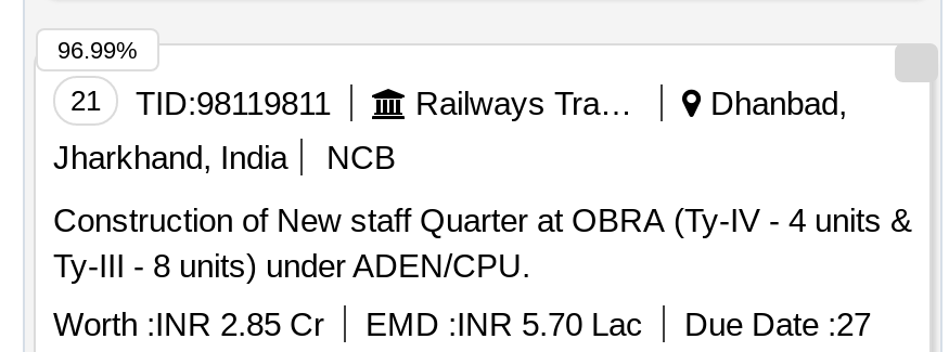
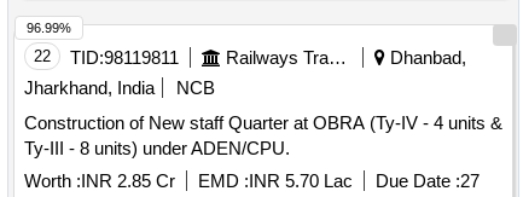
[70,85,331,122] 21 TID:98119811 -> [34,47,179,68] 22 TID:98119811

